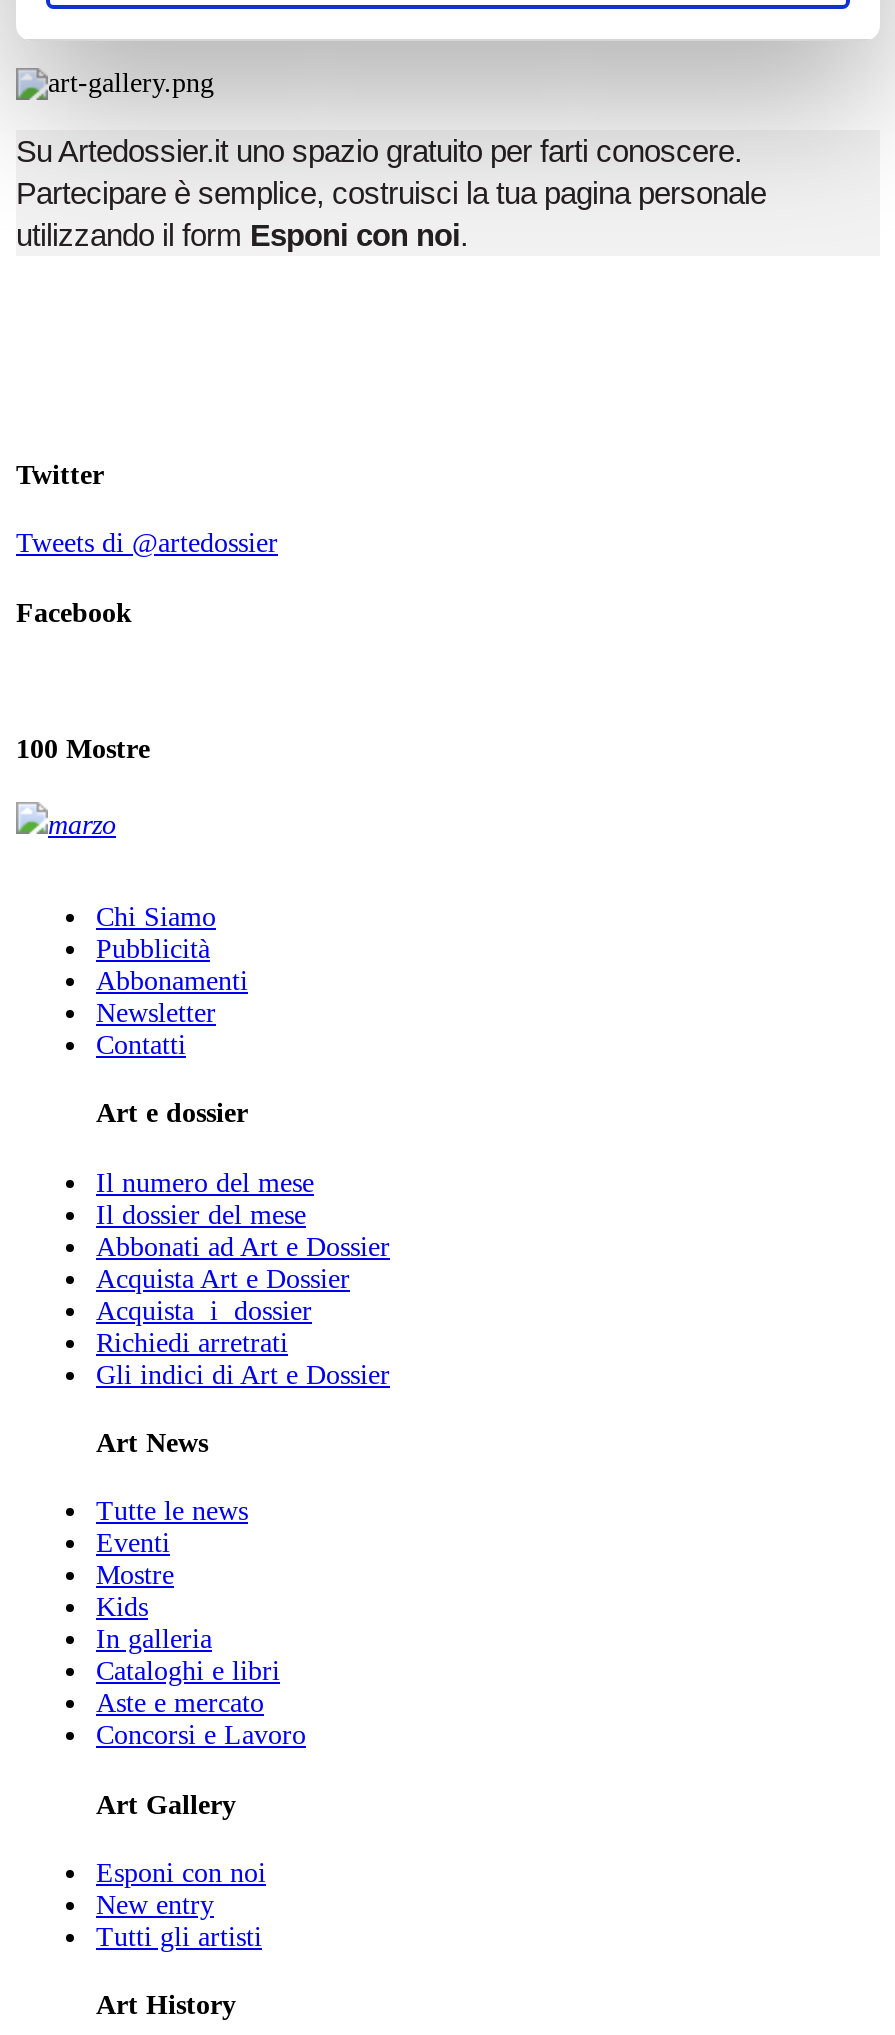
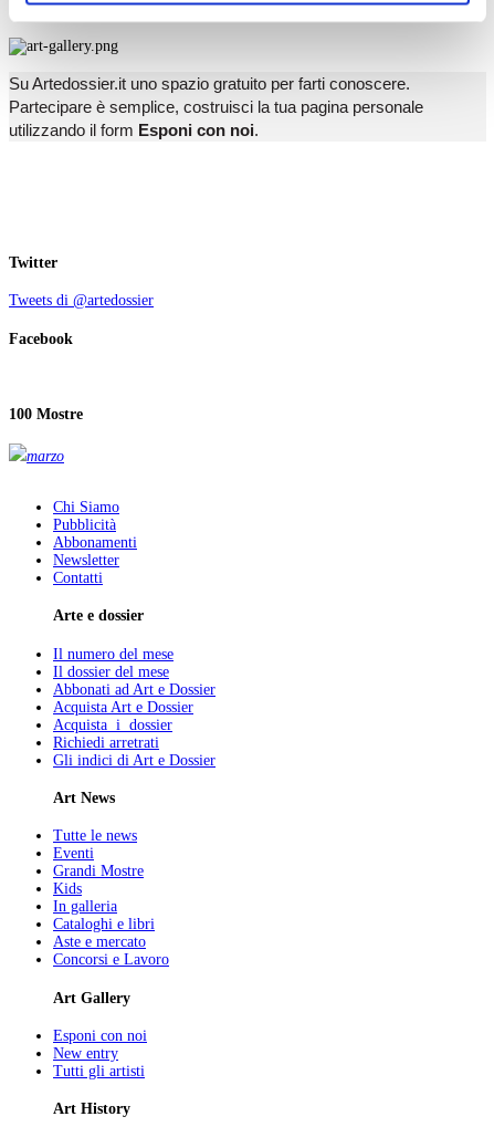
[96,1099,248,1129] Art e dossier -> [53,608,144,624] Arte e dossier
[96,1561,174,1591] Mostre -> [53,863,144,880] Grandi Mostre

